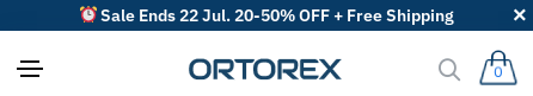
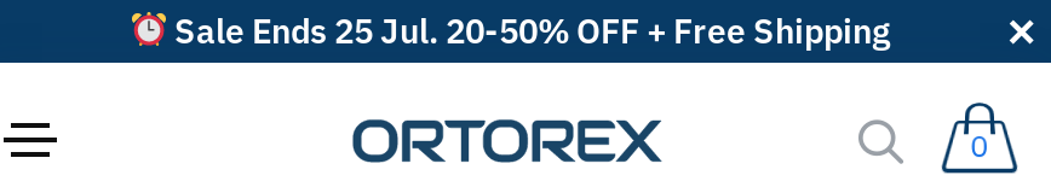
[97,5,455,26] Sale Ends 22 Jul. 20-50% OFF + Free Shipping -> [167,10,891,53] Sale Ends 25 Jul. 20-50% OFF + Free Shipping

